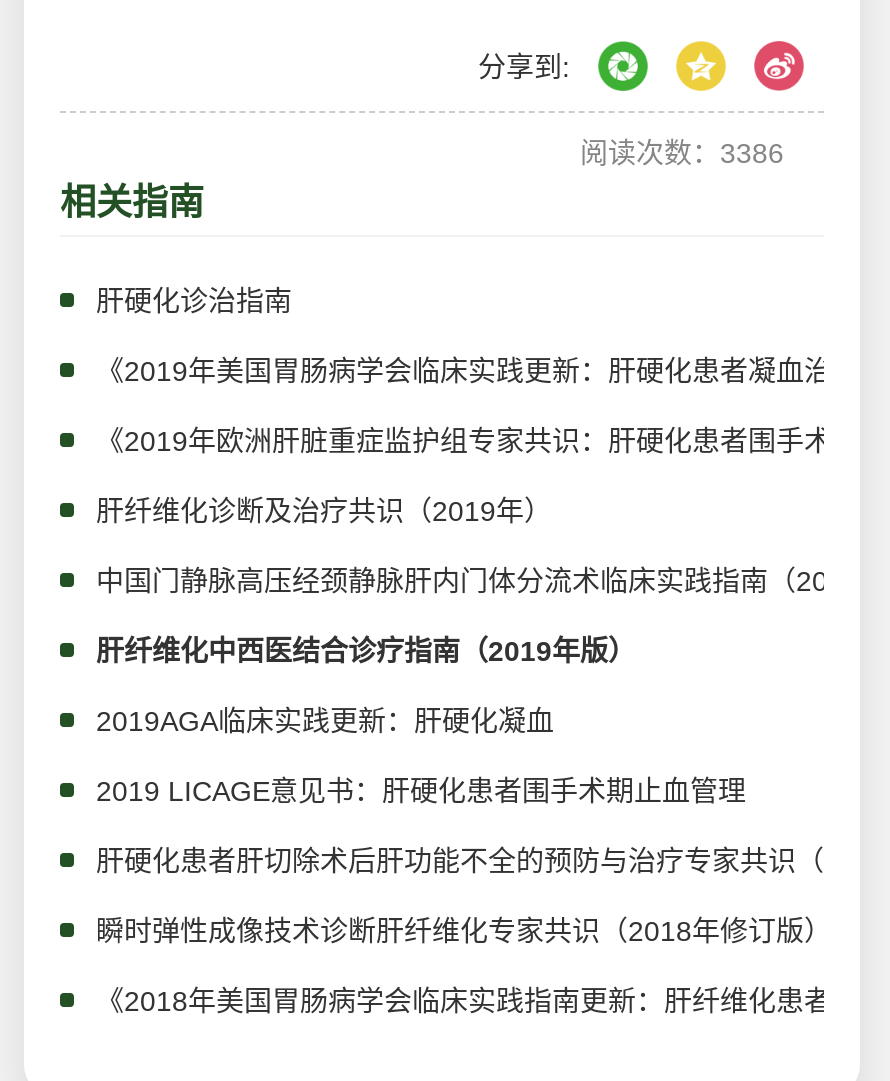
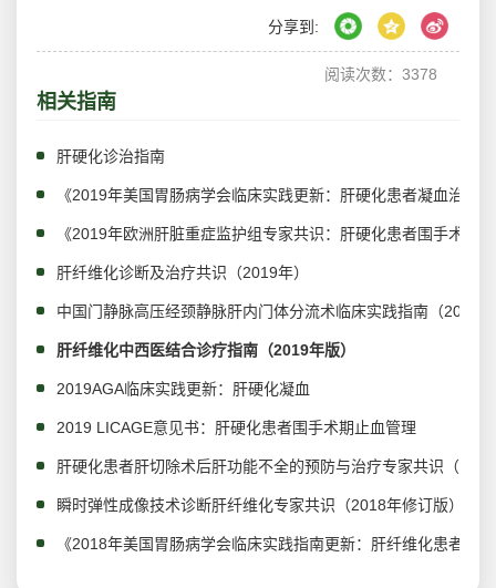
[580,138,784,170] 阅读次数：3386 -> [324,66,437,83] 阅读次数：3378

